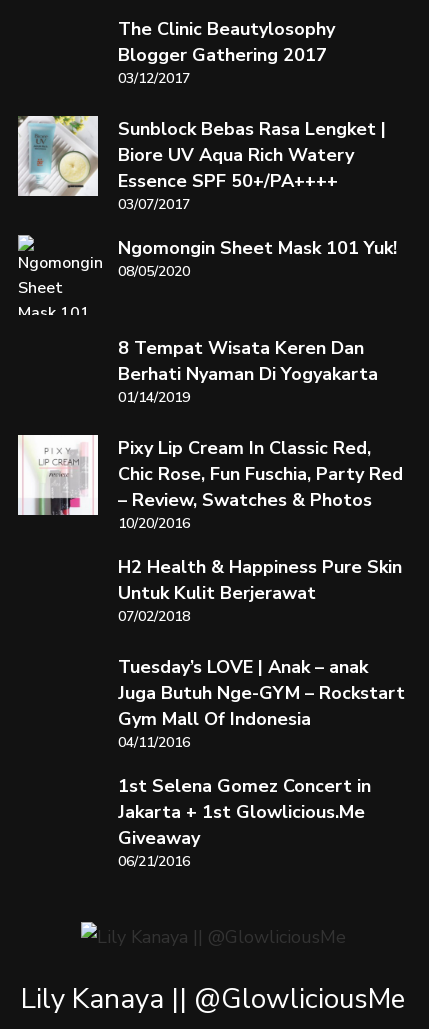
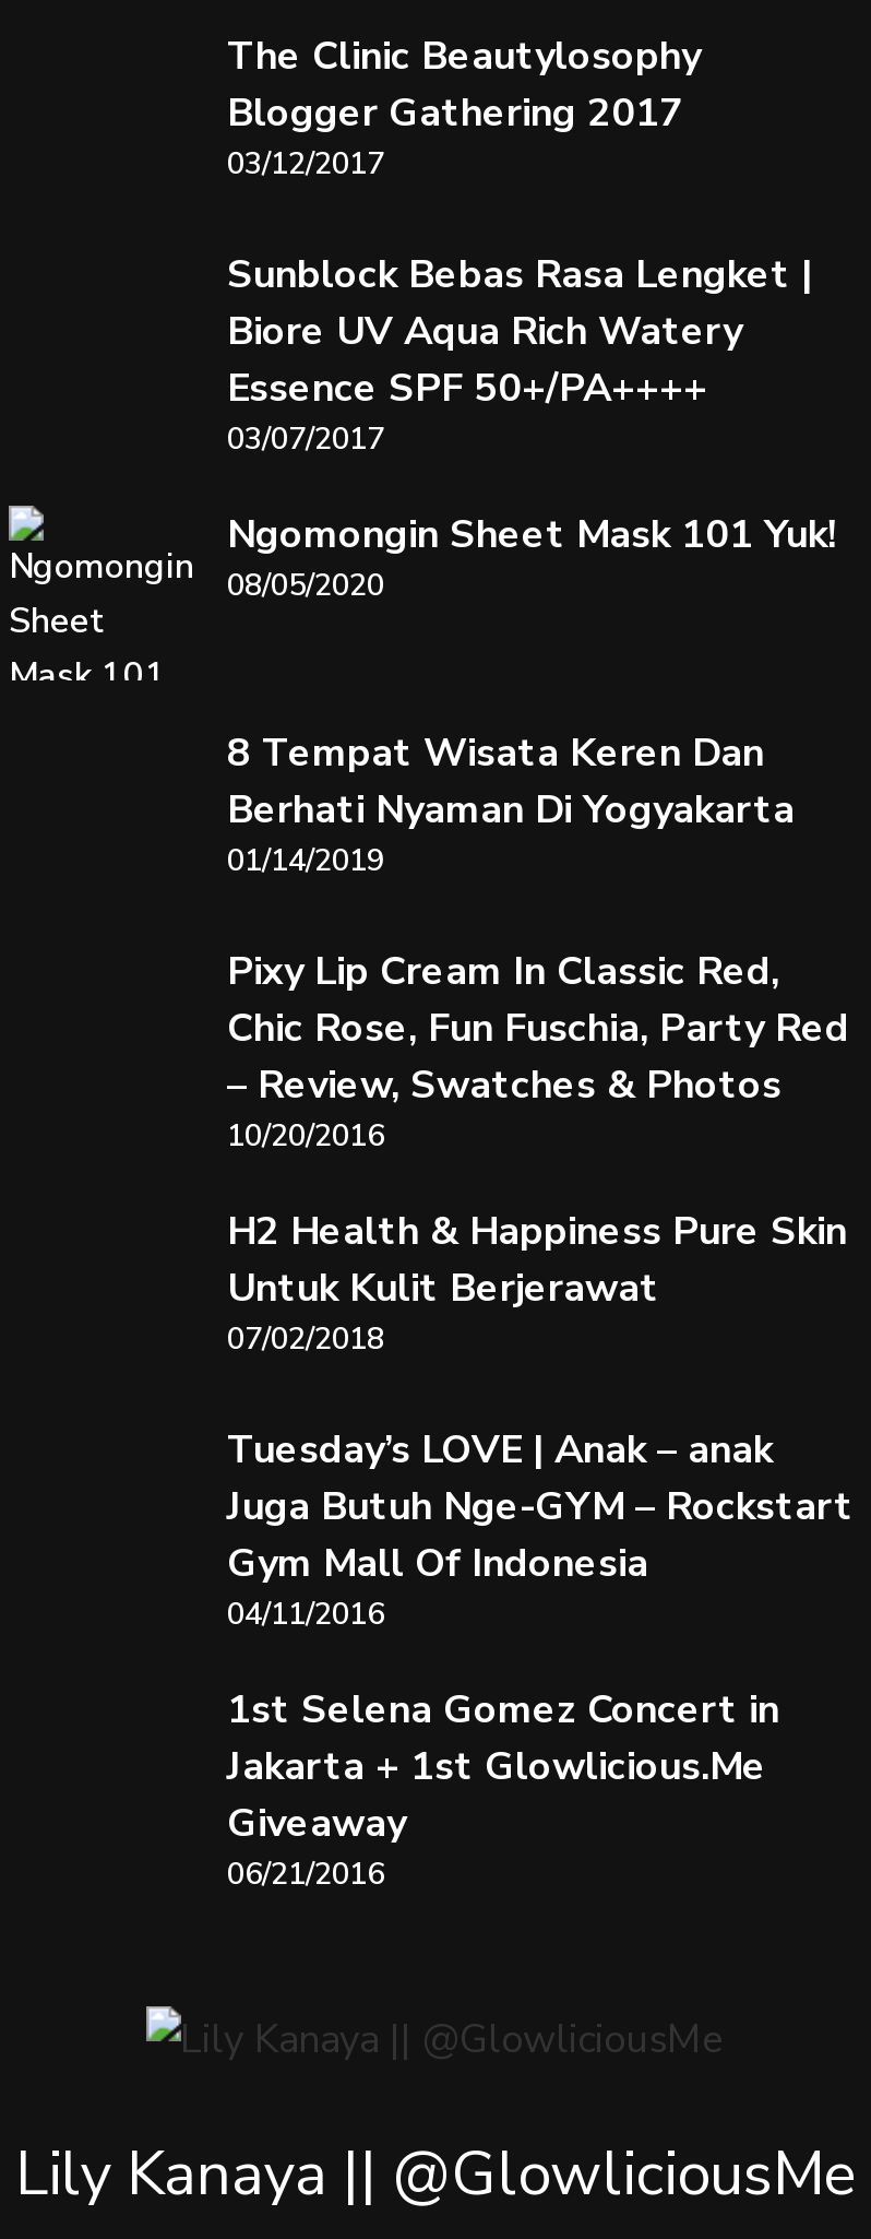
[17,115,99,197] [image] -> none
[17,434,99,516] [image] -> none

